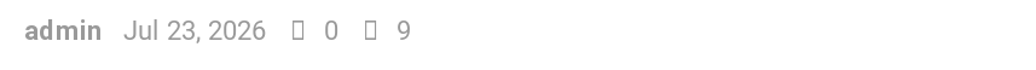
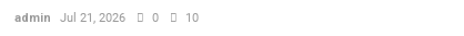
[123,17,266,48] Jul 23, 2026 -> [60,11,125,26] Jul 21, 2026
[397,17,411,48] 9 -> [185,11,199,26] 10

